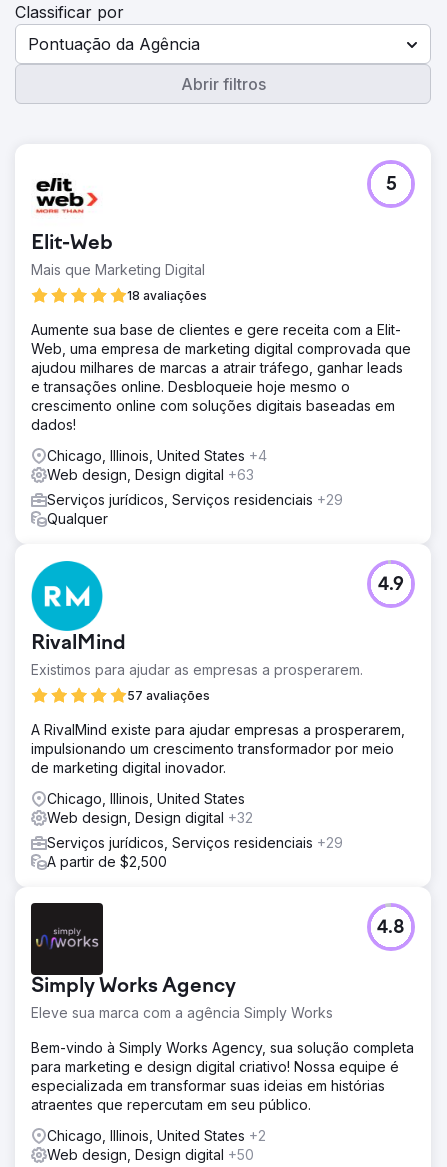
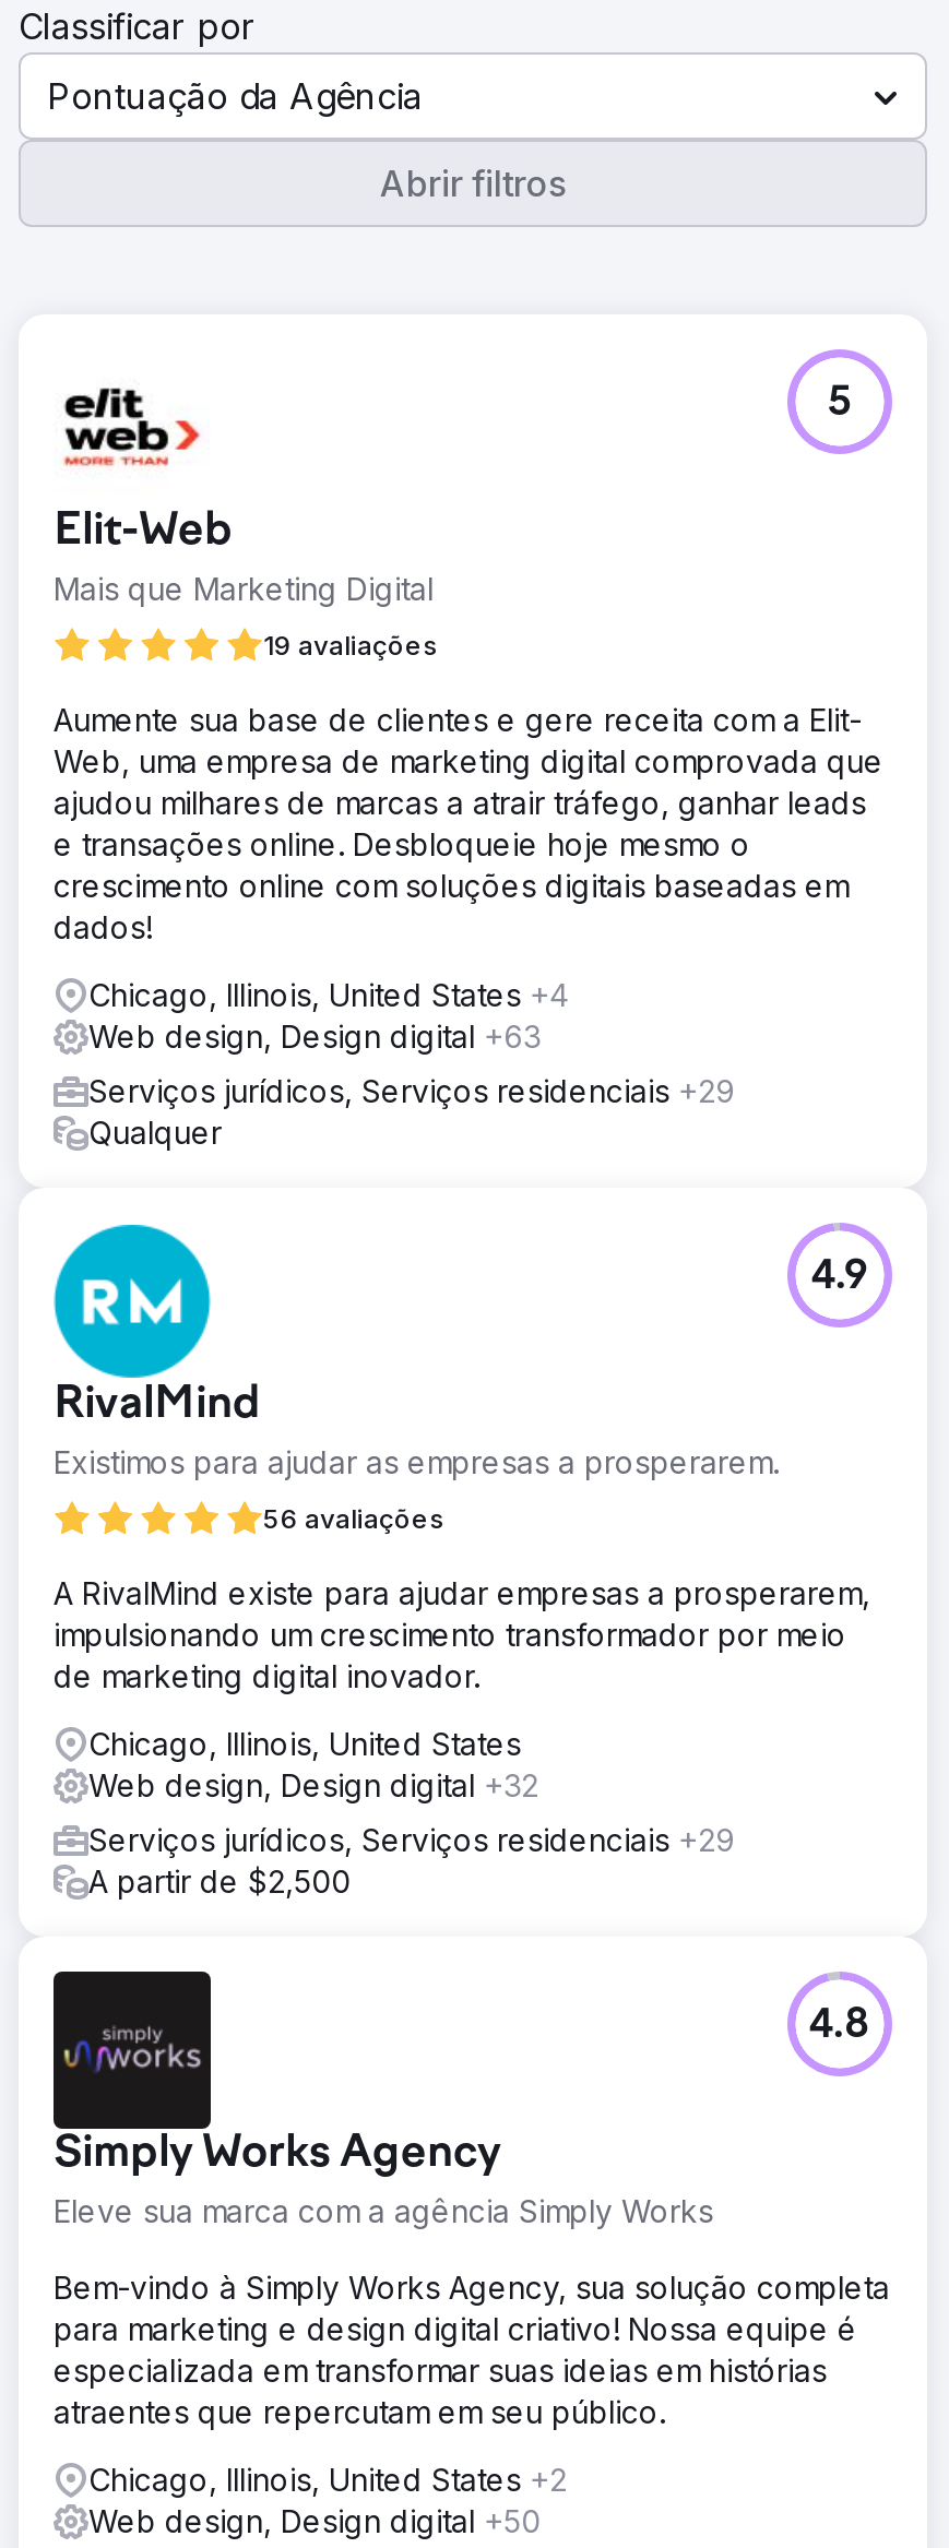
[127,288,207,303] 18 avaliações -> [263,629,438,662] 19 avaliações
[127,688,210,703] 57 avaliações -> [263,1502,444,1535] 56 avaliações

